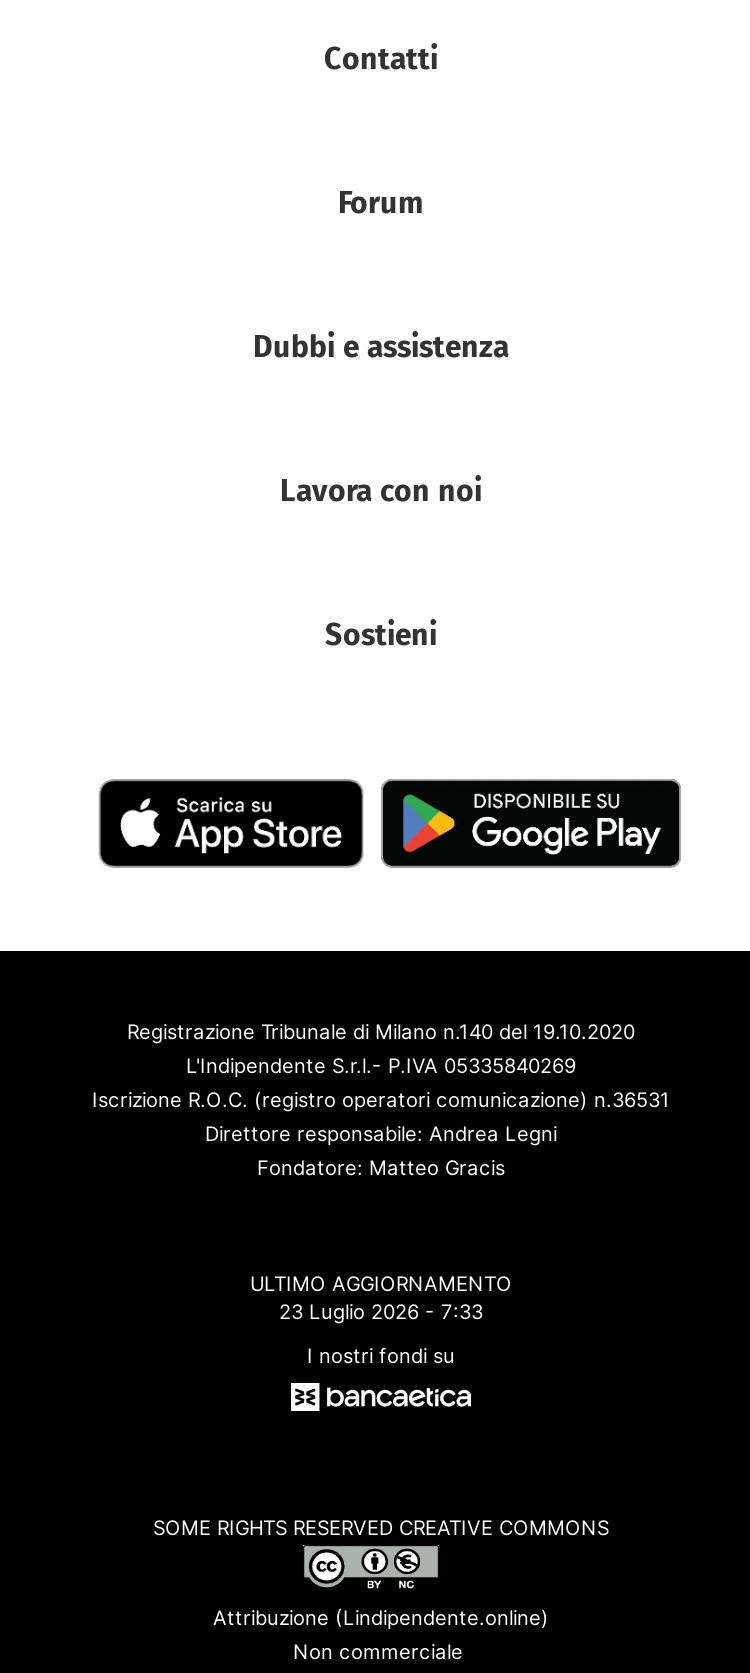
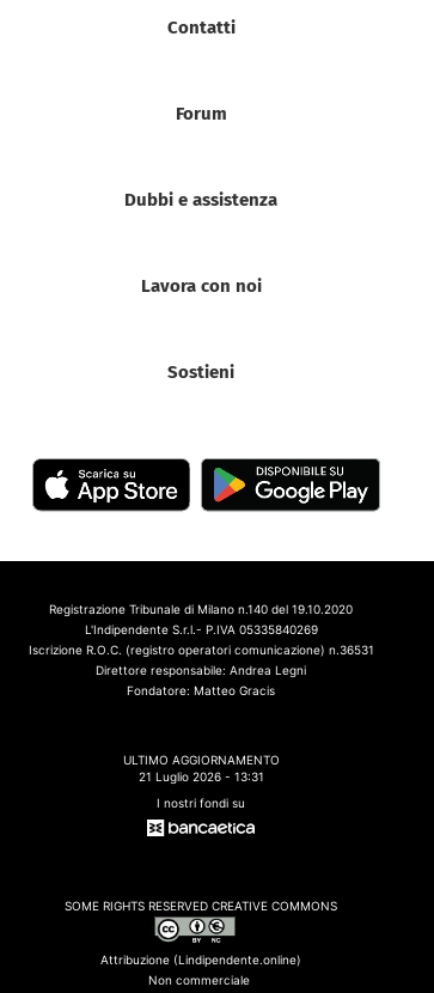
[279,1299,483,1323] 23 Luglio 2026 - 7:33 -> [138,769,264,784] 21 Luglio 2026 - 13:31

